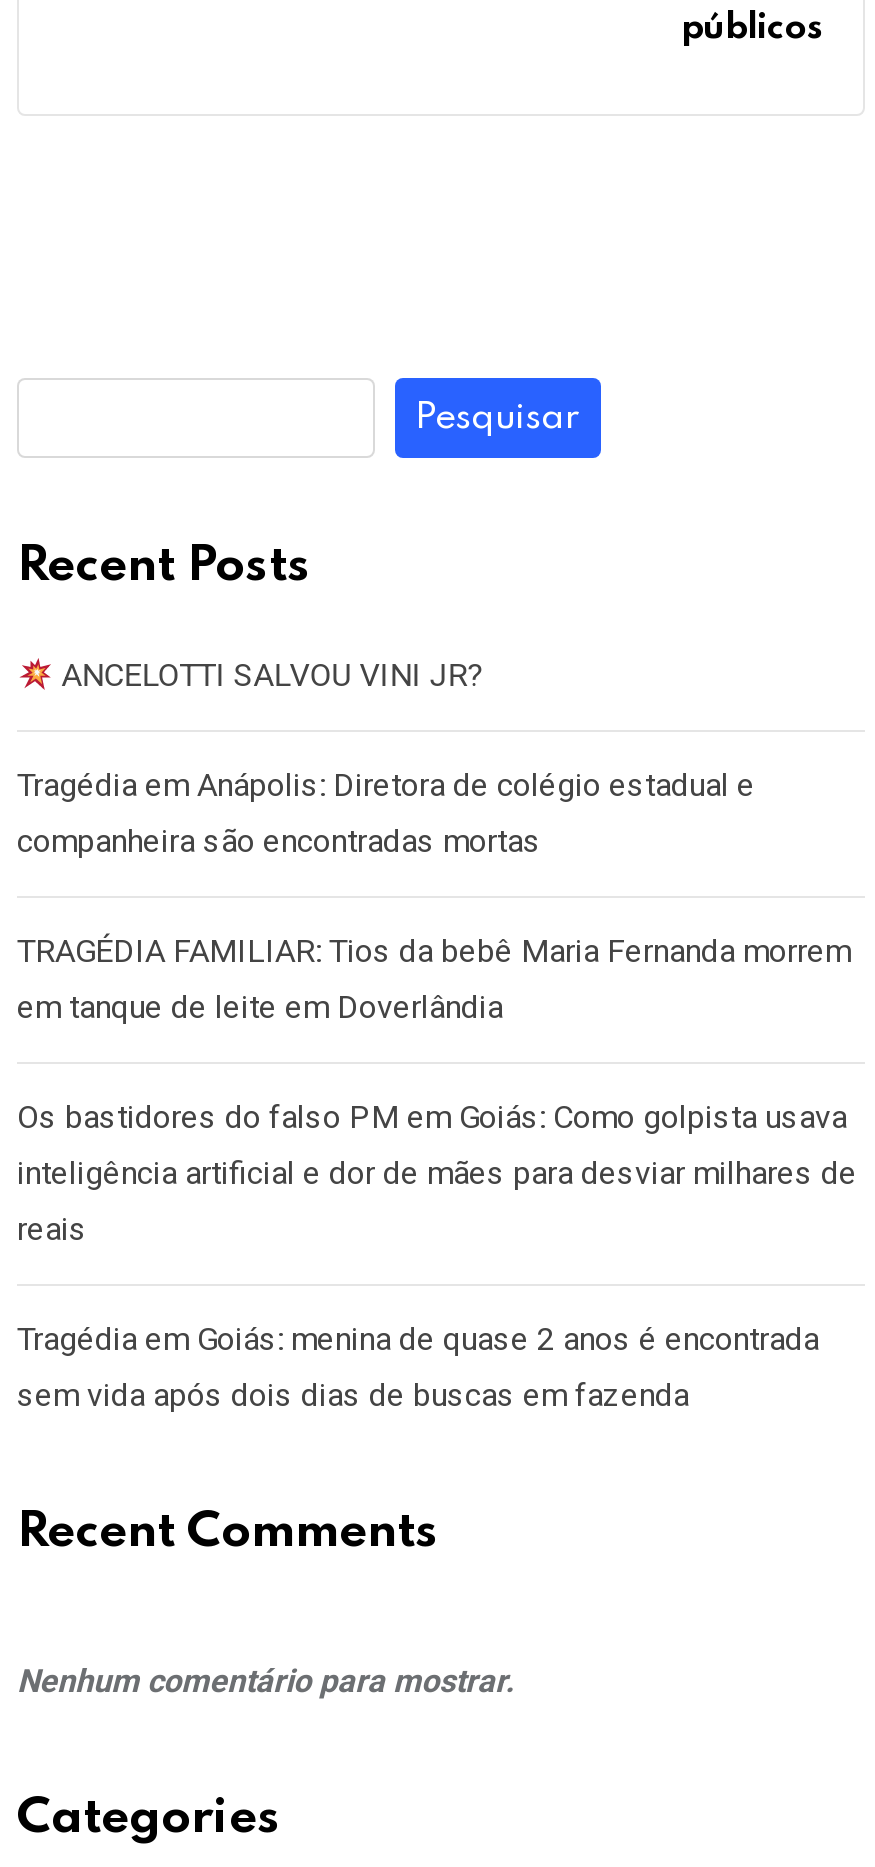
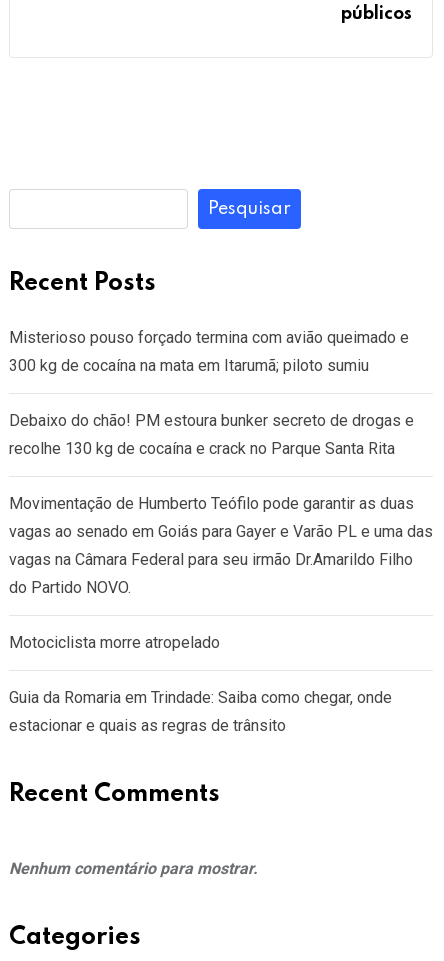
[17,657,857,1415] ANCELOTTI SALVOU VINI JR? | Tragédia em Anápolis: Diretora de colégio estadual e | companheira são encontradas mortas | TRAGÉDIA FAMILIAR: Tios da bebê Maria Fernanda morrem | em tanque de leite em Doverlândia | Os bastidores do falso PM em Goiás: Como golpista usava | inteligência artificial e dor de mães para desviar milhares de | reais | Tragédia em Goiás: menina de quase 2 anos é encontrada | sem vida após dois dias de buscas em fazenda -> [9,328,433,735] Misterioso pouso forçado termina com avião queimado e | 300 kg de cocaína na mata em Itarumã; piloto sumiu | Debaixo do chão! PM estoura bunker secreto de drogas e | recolhe 130 kg de cocaína e crack no Parque Santa Rita | Movimentação de Humberto Teófilo pode garantir as duas | vagas ao senado em Goiás para Gayer e Varão PL e uma das | vagas na Câmara Federal para seu irmão Dr.Amarildo Filho | do Partido NOVO. | Motociclista morre atropelado | Guia da Romaria em Trindade: Saiba como chegar, onde | estacionar e quais as regras de trânsito

